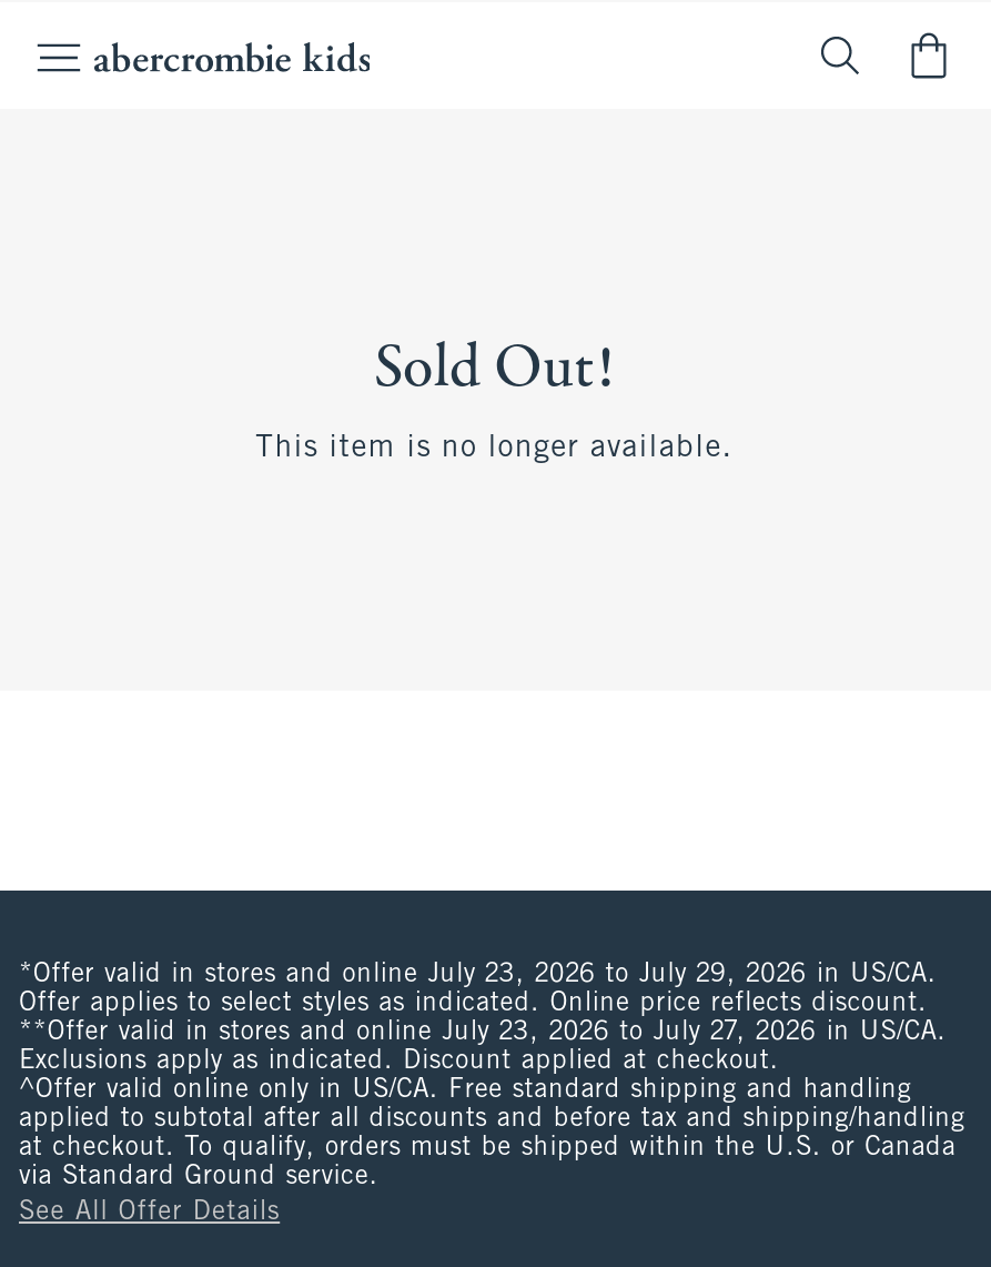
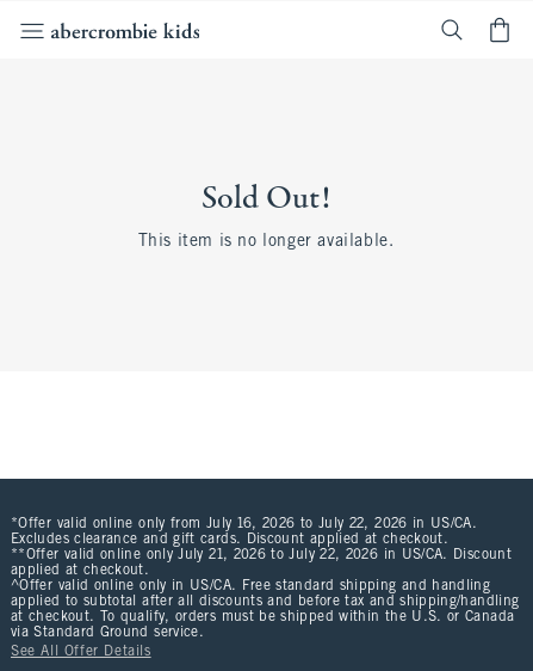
[19,962,947,1075] *Offer valid in stores and online July 23, 2026 to July 29, 2026 in US/CA. | Offer applies to select styles as indicated. Online price reflects discount. | **Offer valid in stores and online July 23, 2026 to July 27, 2026 in US/CA. | Exclusions apply as indicated. Discount applied at checkout. -> [11,517,512,578] *Offer valid online only from July 16, 2026 to July 22, 2026 in US/CA. | Excludes clearance and gift cards. Discount applied at checkout. | **Offer valid online only July 21, 2026 to July 22, 2026 in US/CA. Discount | applied at checkout.

